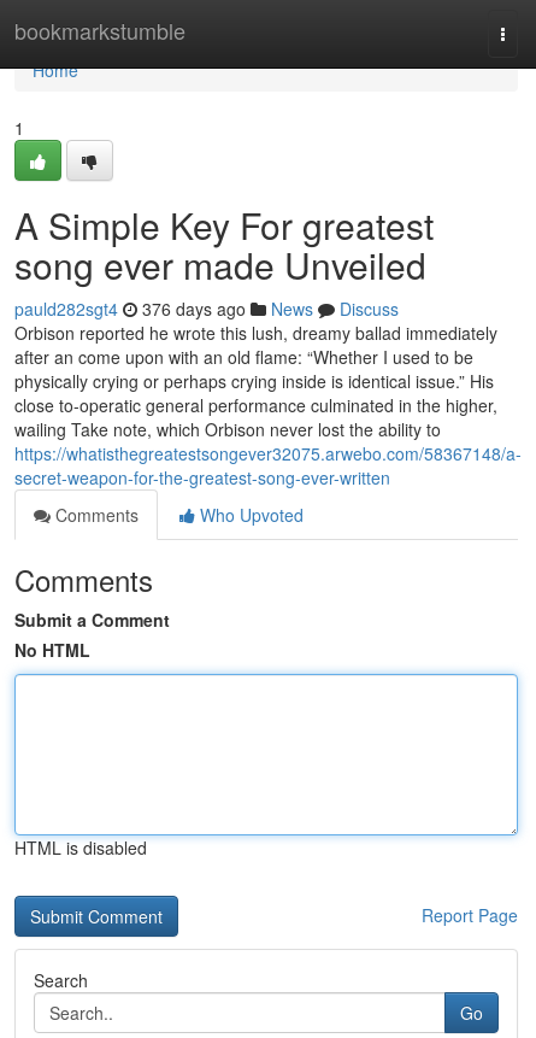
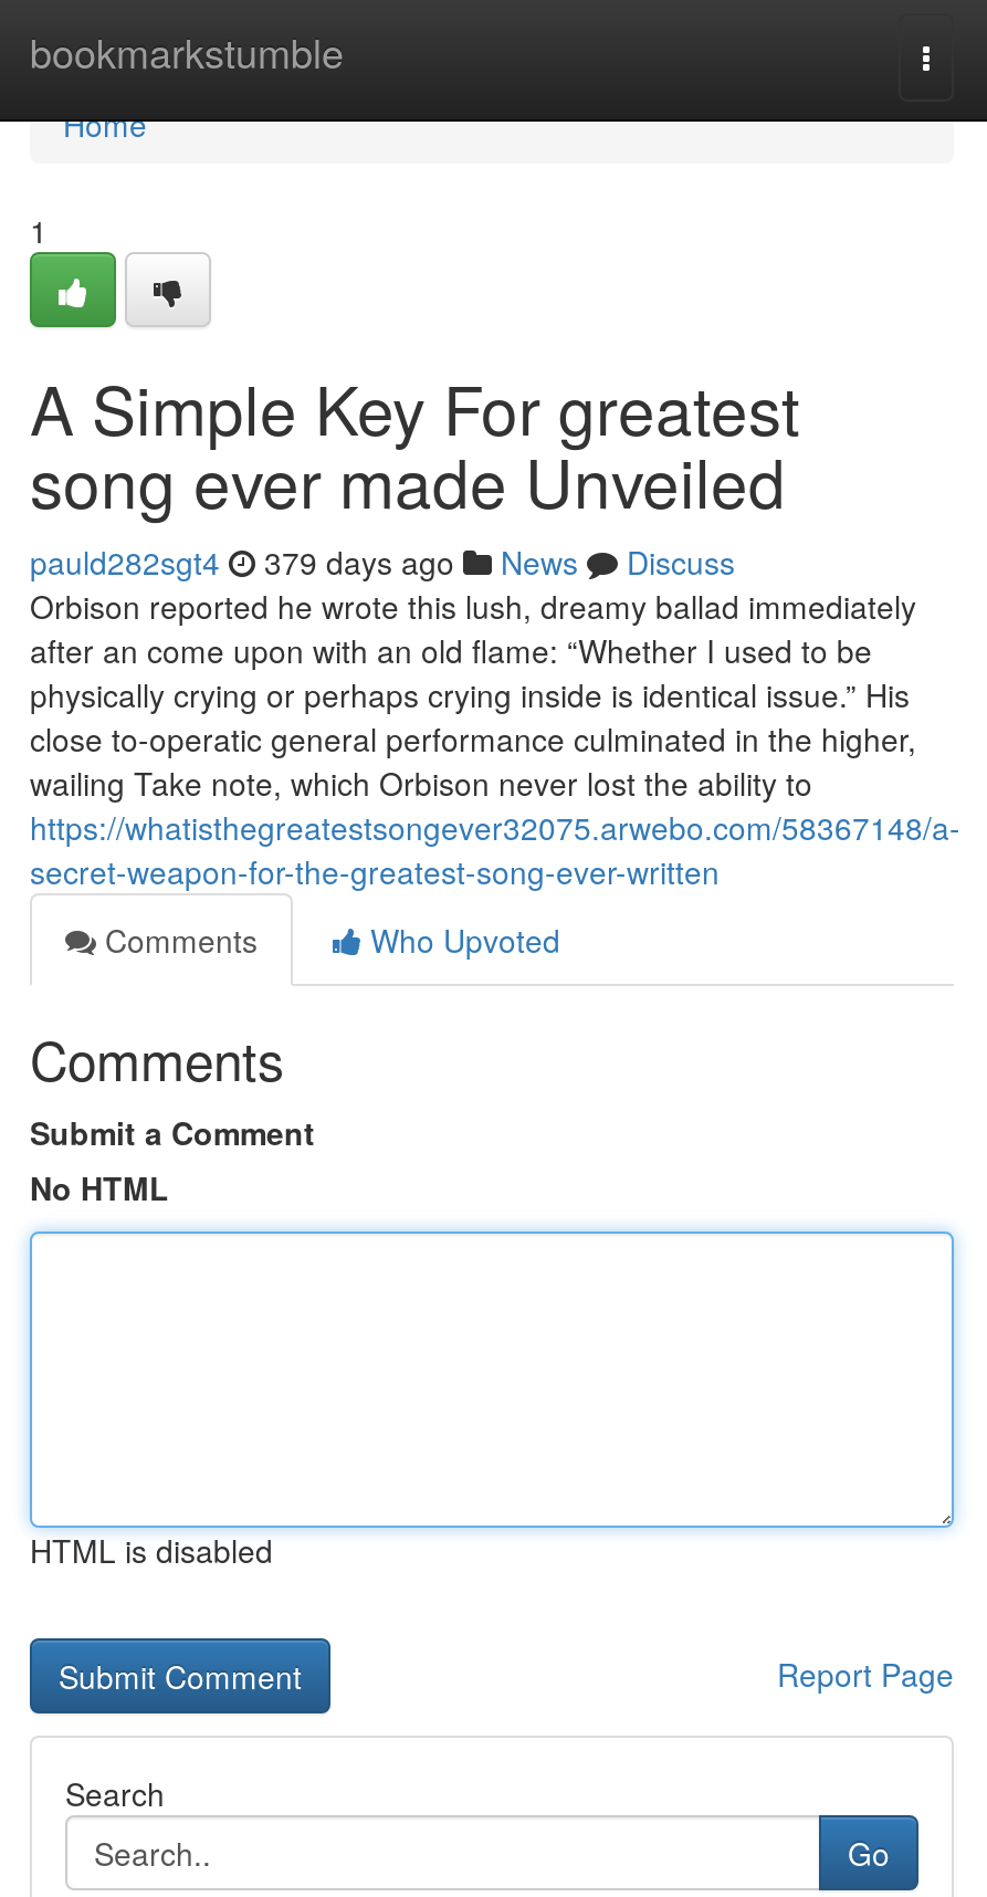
[14,297,399,321] pauld282sgt4 376 days ago News Discuss -> [30,539,735,584] pauld282sgt4 379 days ago News Discuss

